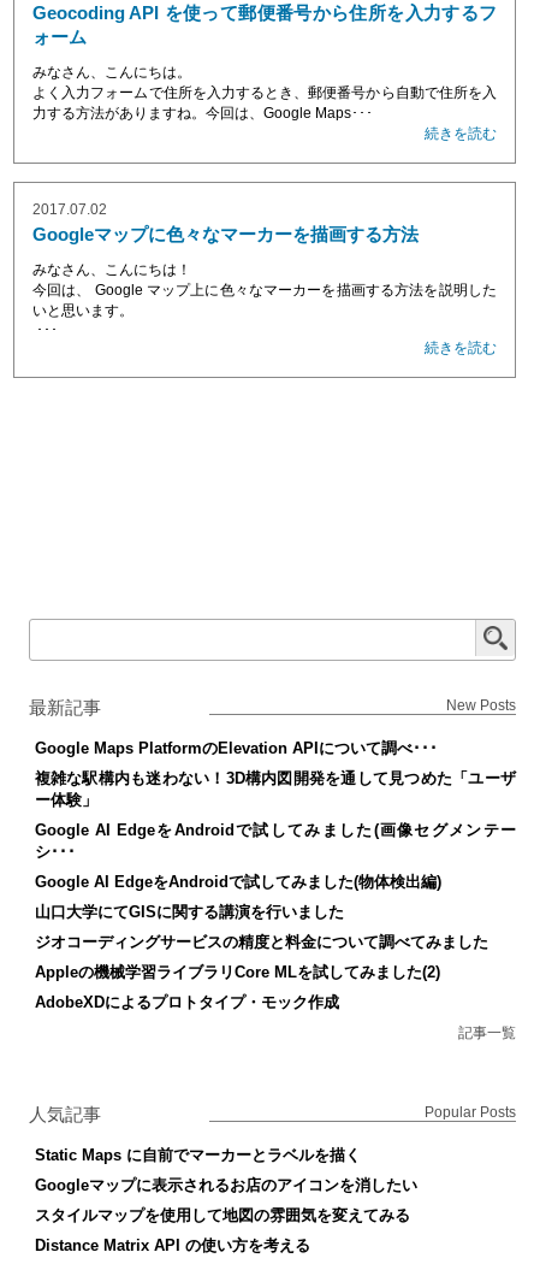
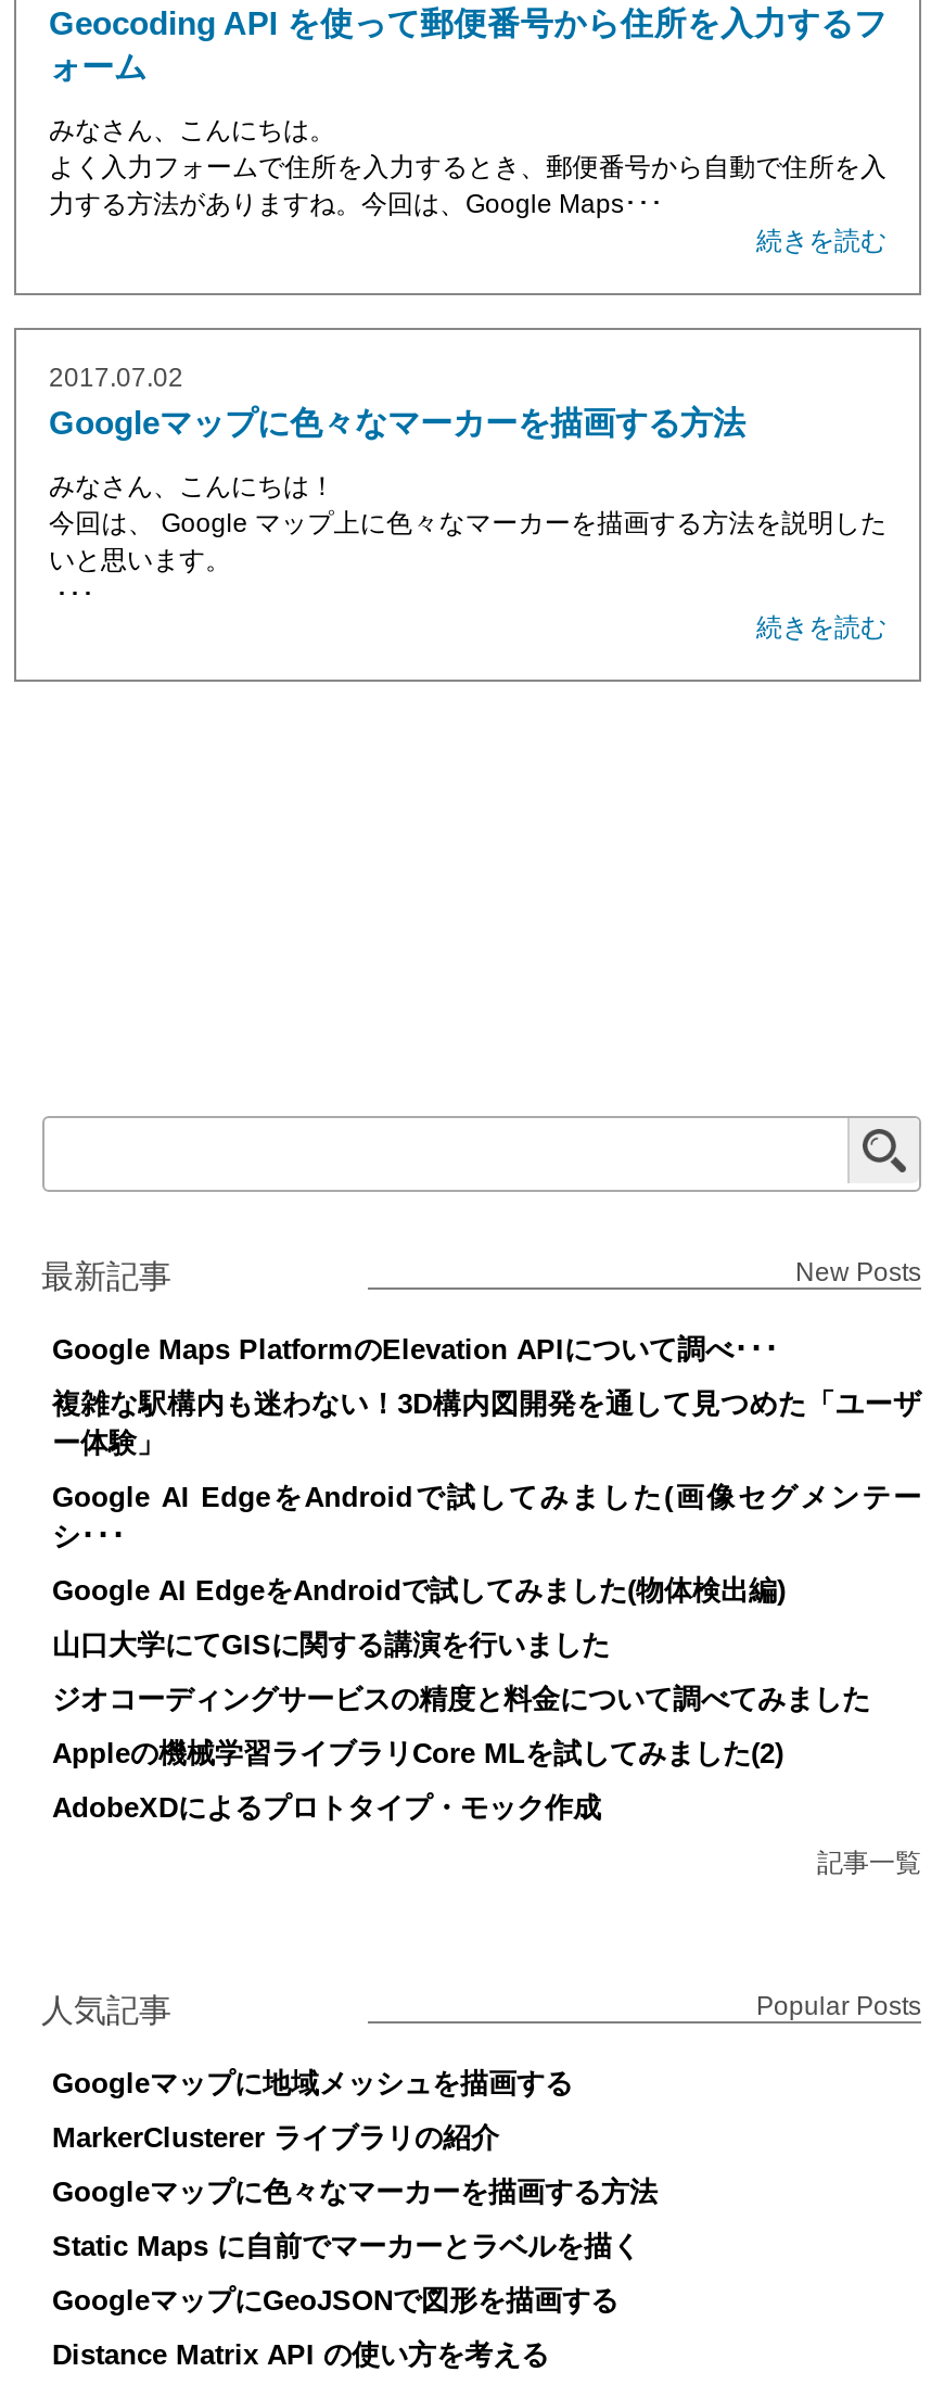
none -> [52,2068,658,2209] Googleマップに地域メッシュを描画する | MarkerClusterer ライブラリの紹介 | Googleマップに色々なマーカーを描画する方法
moved [34,1146,360,1164] -> [52,2230,640,2263]: Static Maps に自前でマーカーとラベルを描く
[34,1176,417,1225] Googleマップに表示されるお店のアイコンを消したい | スタイルマップを使用して地図の雰囲気を変えてみる -> [52,2285,618,2317] GoogleマップにGeoJSONで図形を描画する

